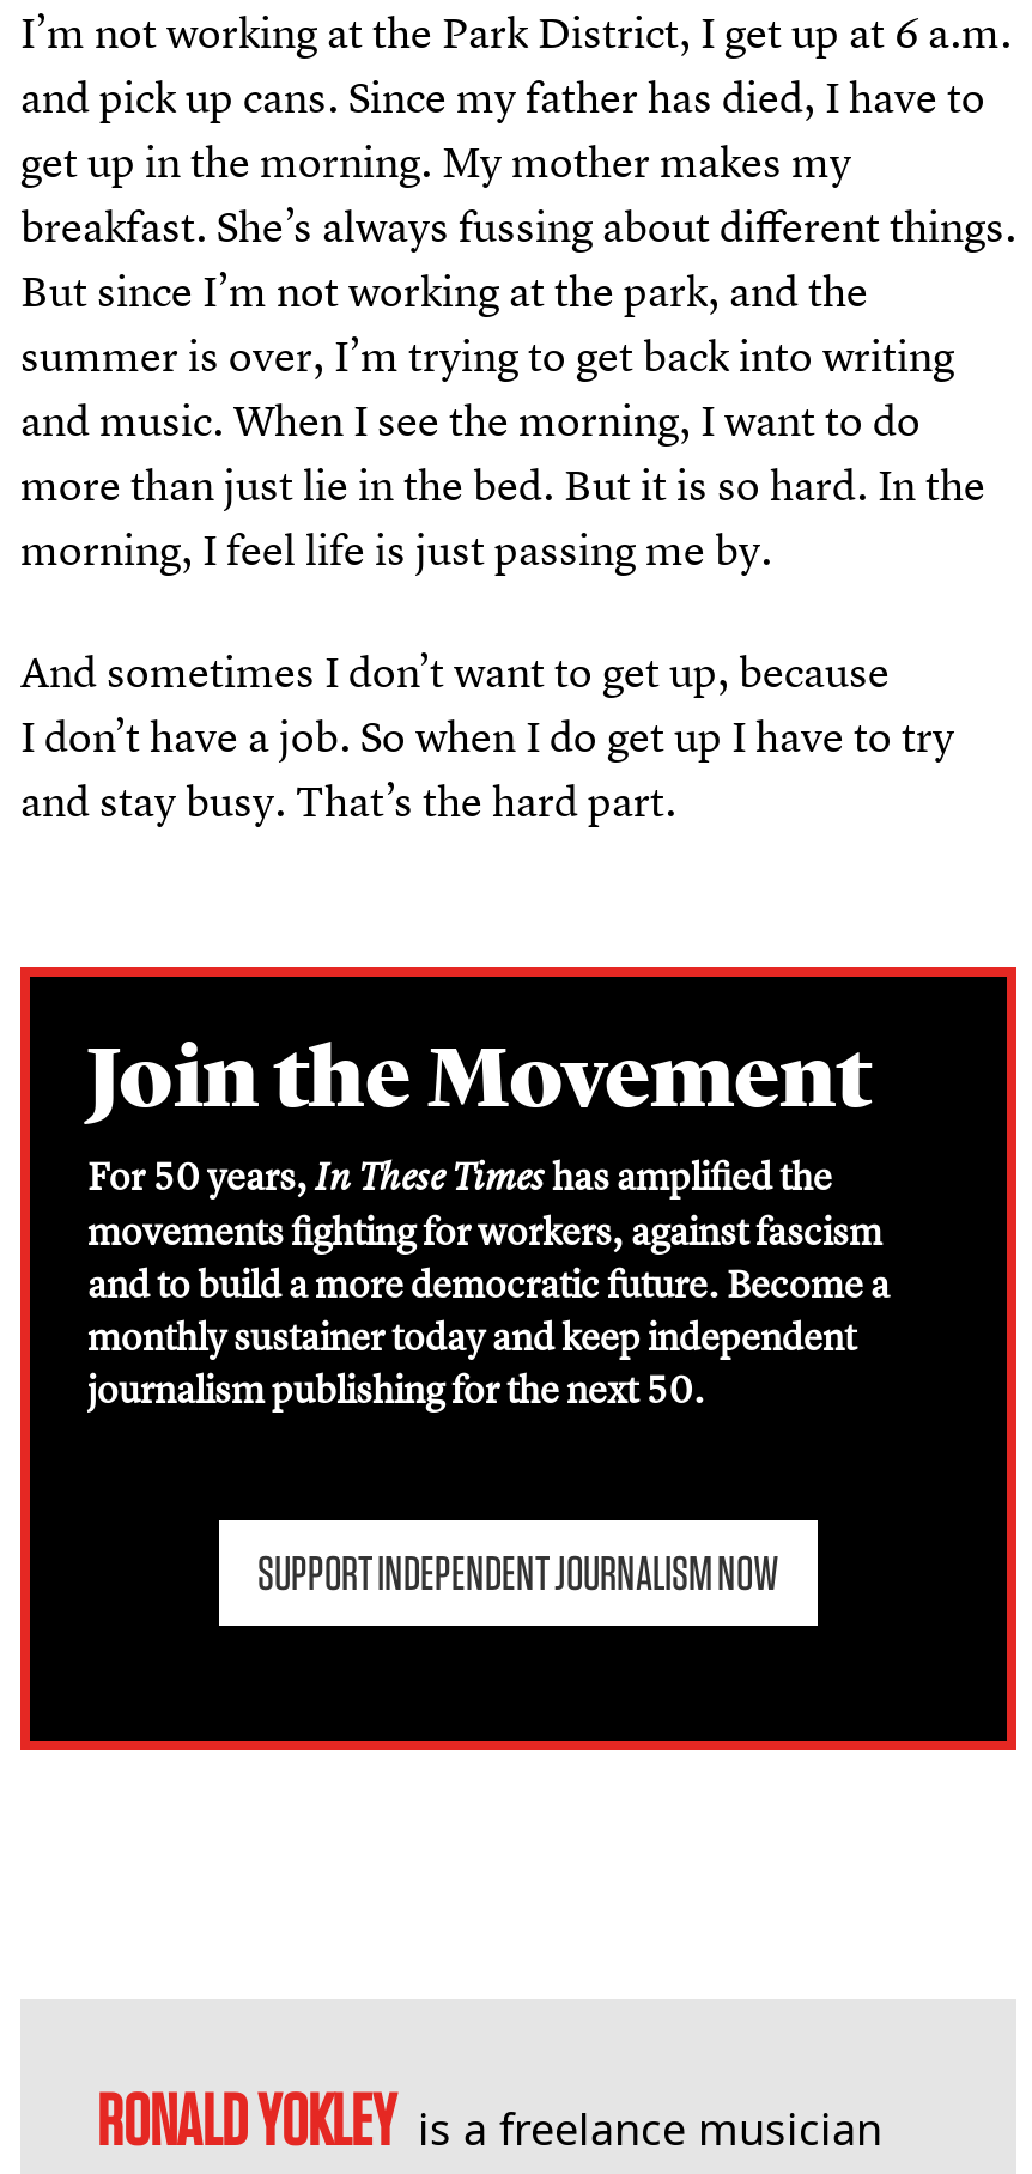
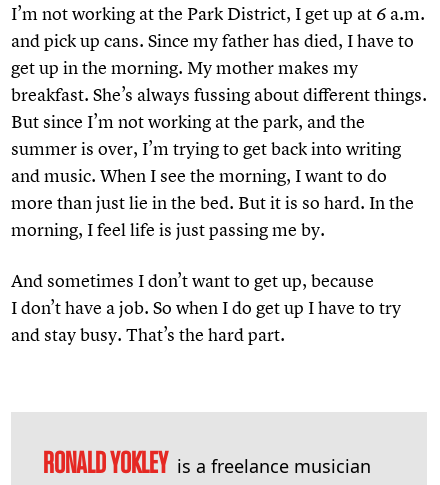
[18,965,1019,1753] [image] | Join the Movement | For 50 years,In These Timeshas amplified the | movements fighting for workers, against fascism | and to build a more democratic future. Become a | monthly sustainer today and keep independent | journalism publishing for the next 50. | SUPPORT INDEPENDENT JOURNALISM NOW -> none

